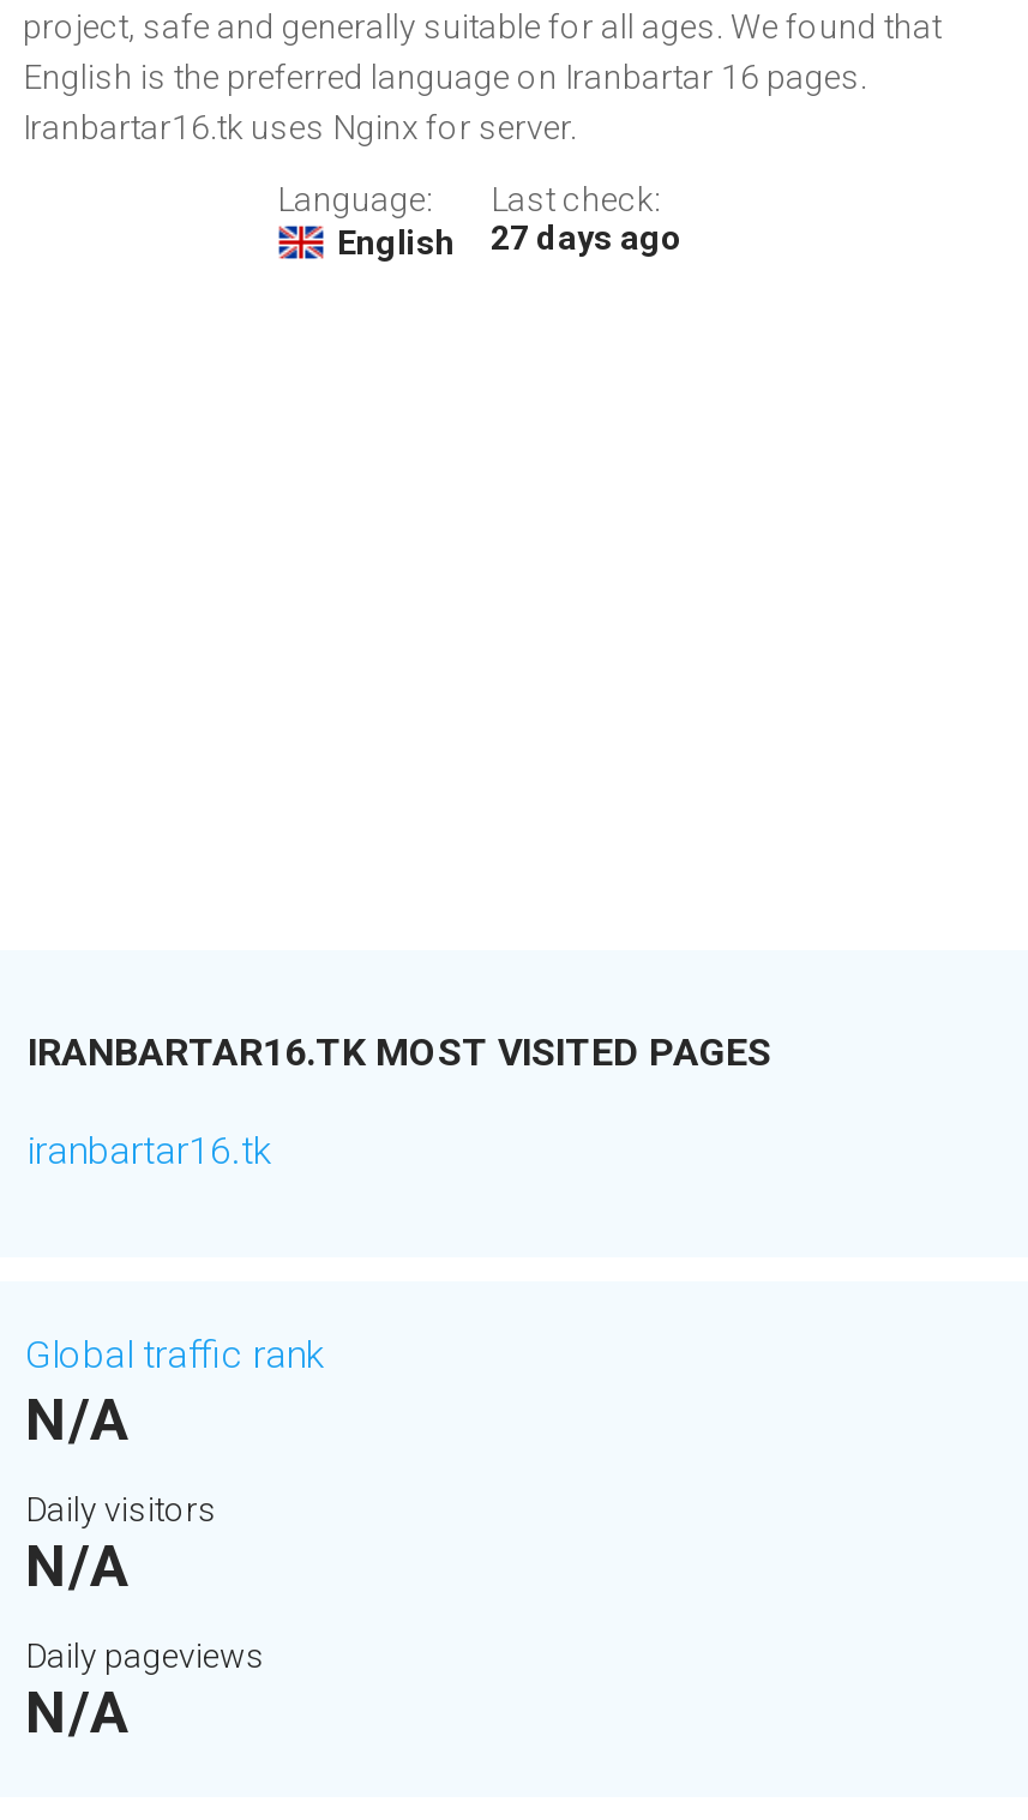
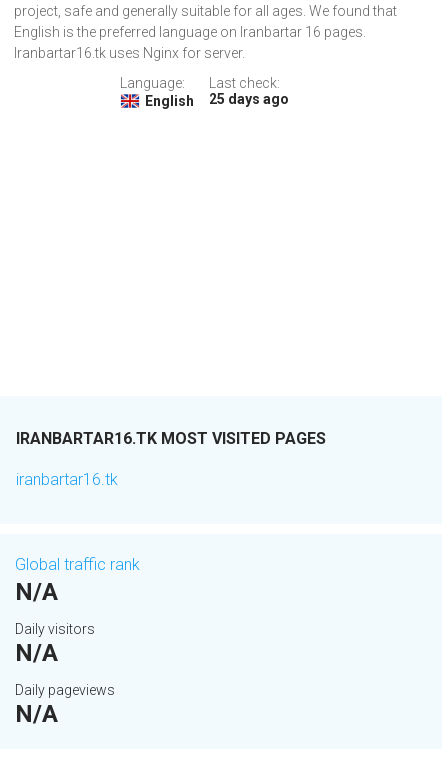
[337,219,683,262] English 27 days ago -> [145,91,289,109] English 25 days ago

